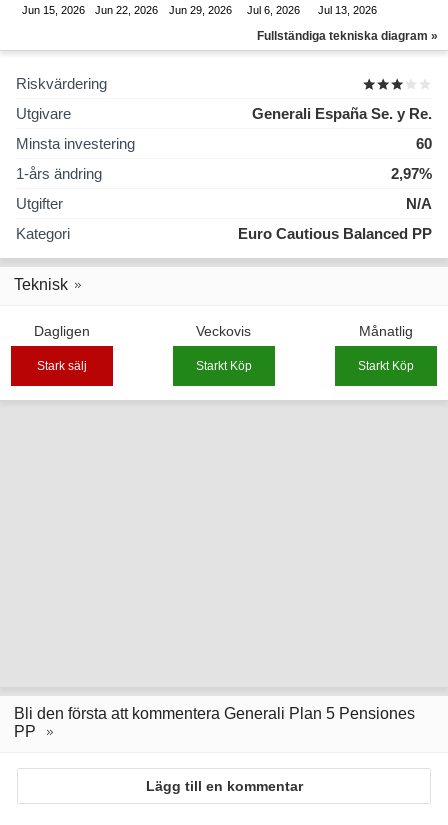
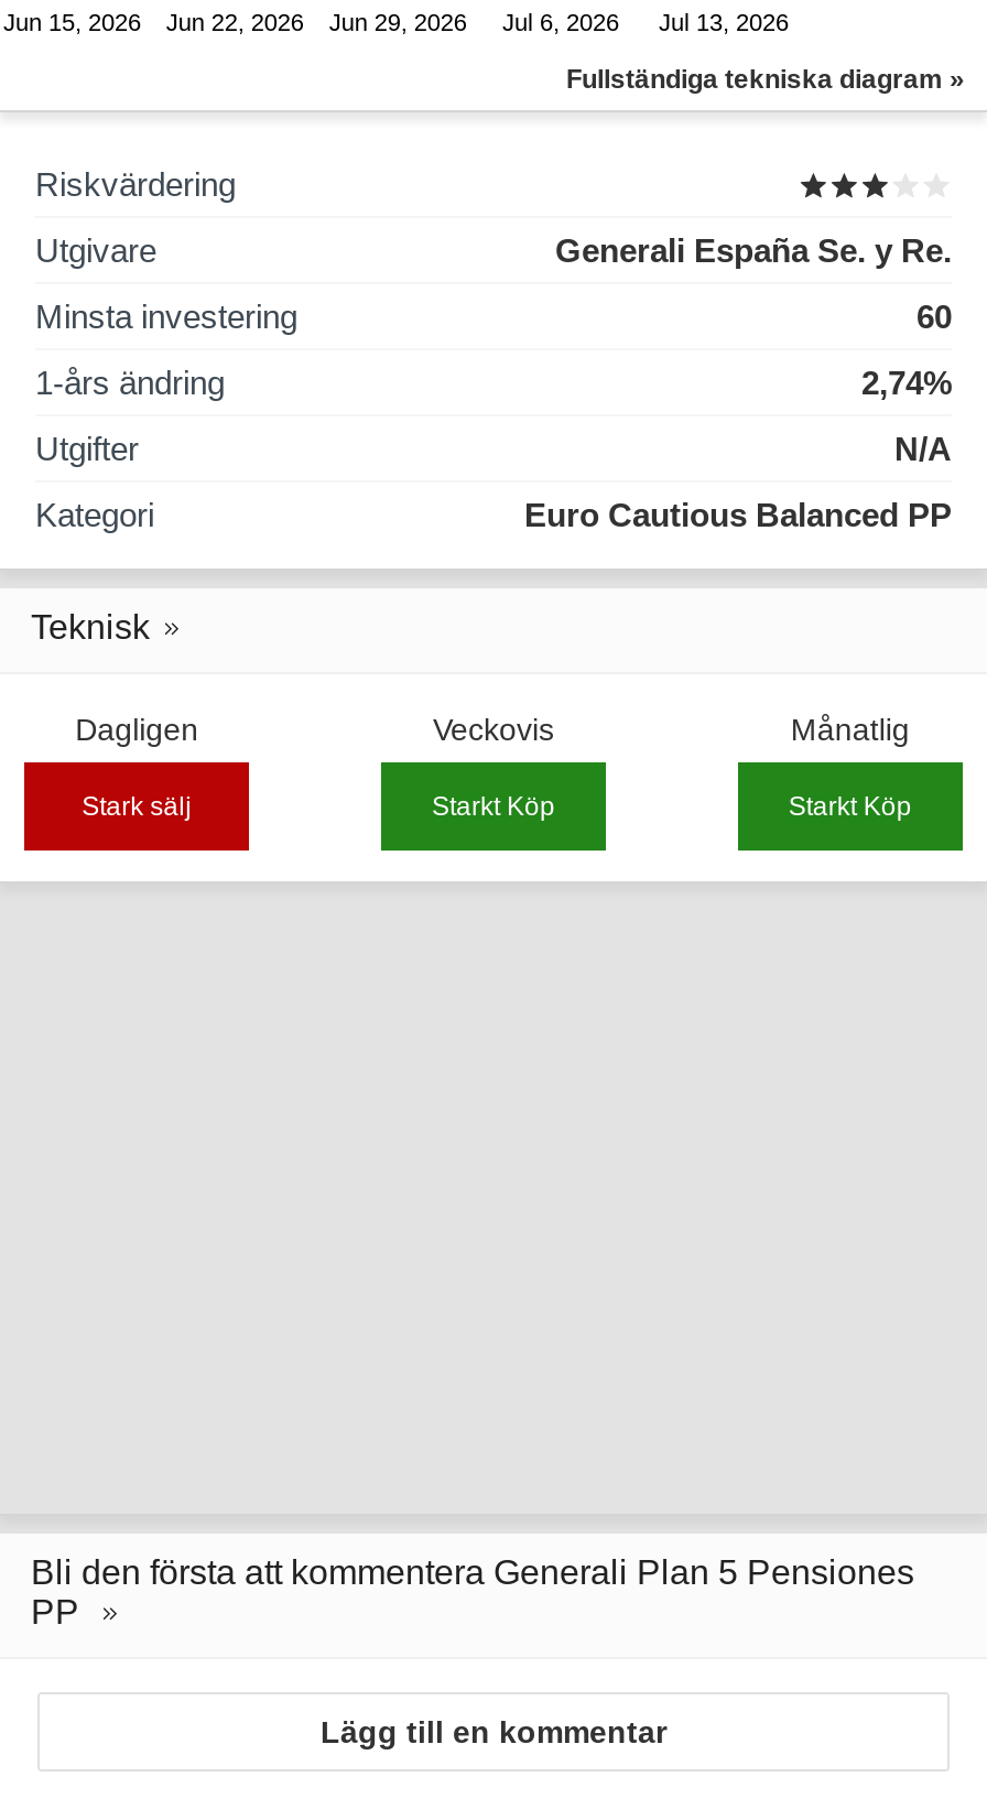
[391,165,432,182] 2,97% -> [861,364,952,401] 2,74%

